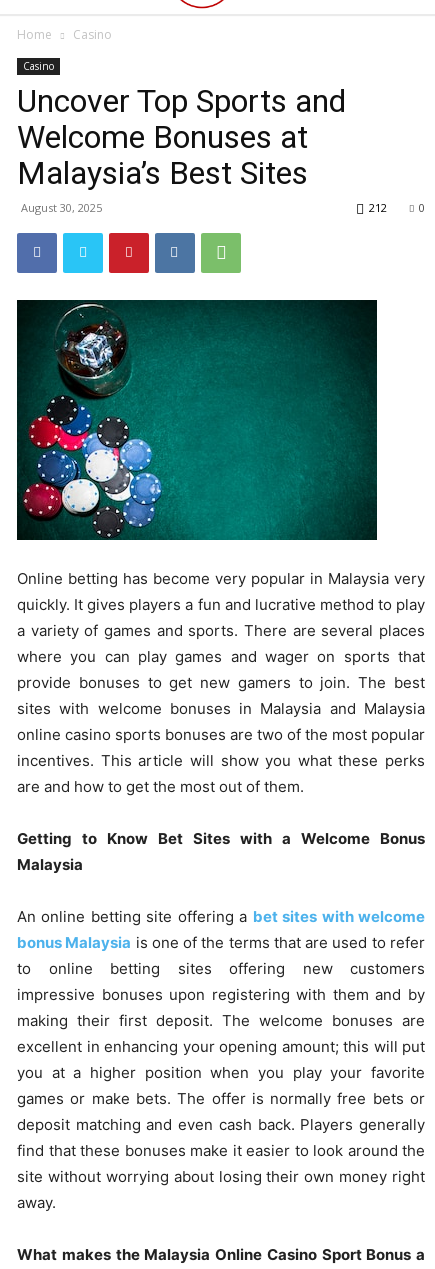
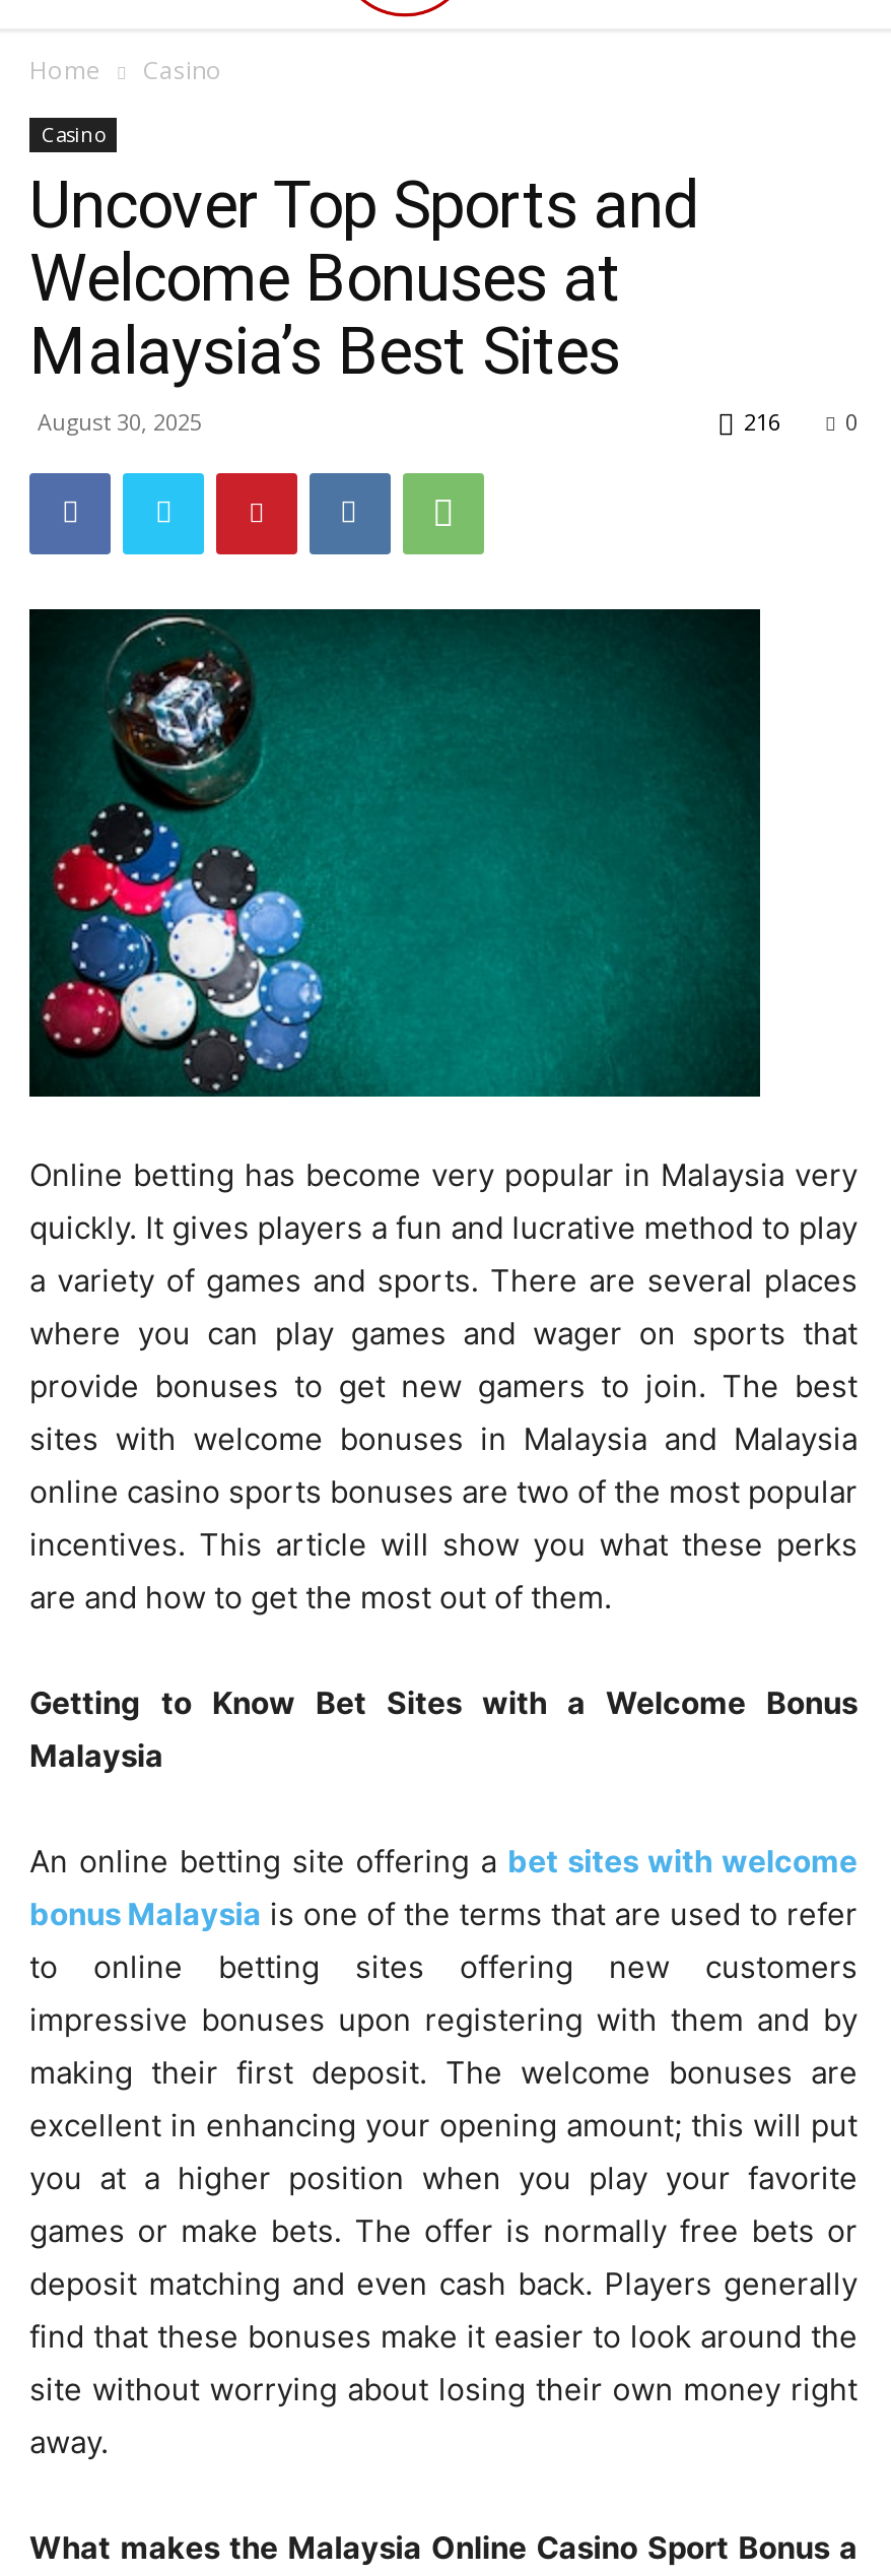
[369,200,387,215] 212 -> [744,406,780,436] 216

